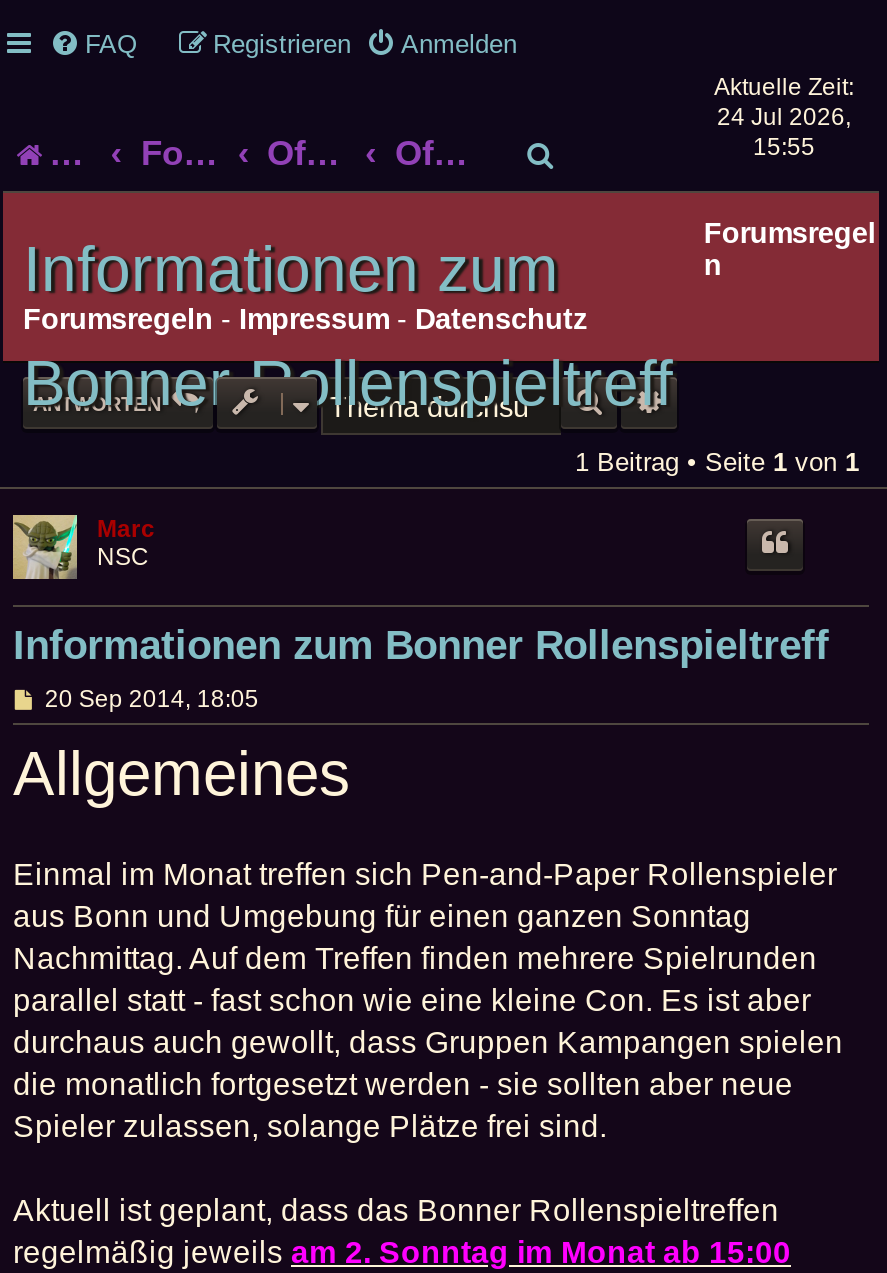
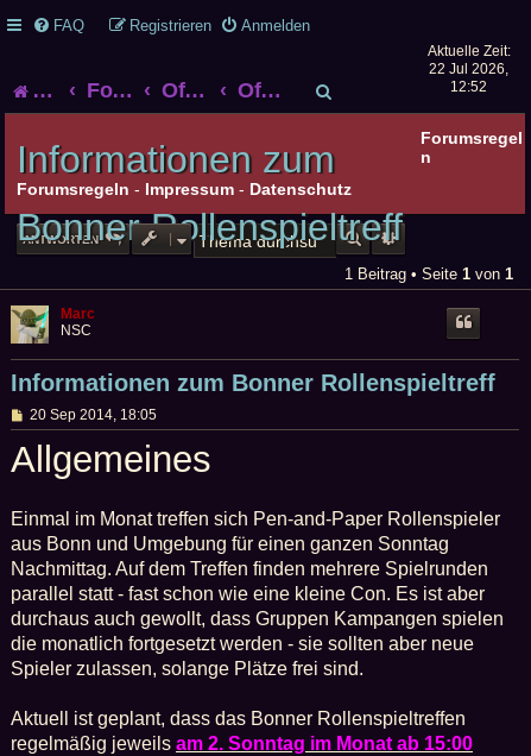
[717,103,851,131] 24 Jul 2026, -> [429,61,508,77] 22 Jul 2026,
[753,133,815,161] 15:55 -> [450,78,487,95] 12:52

